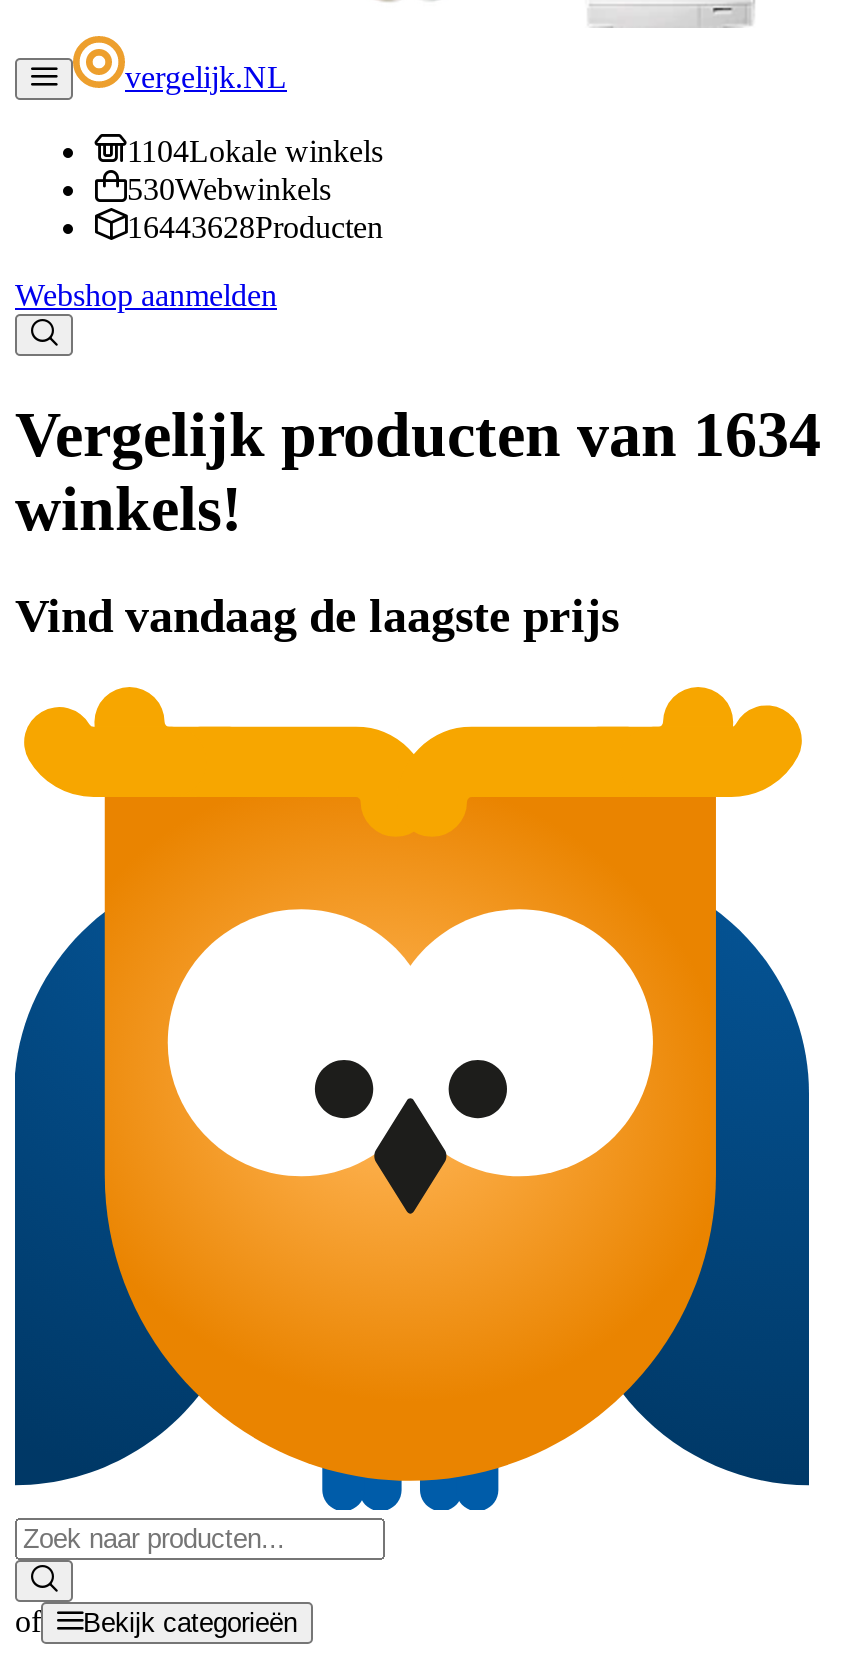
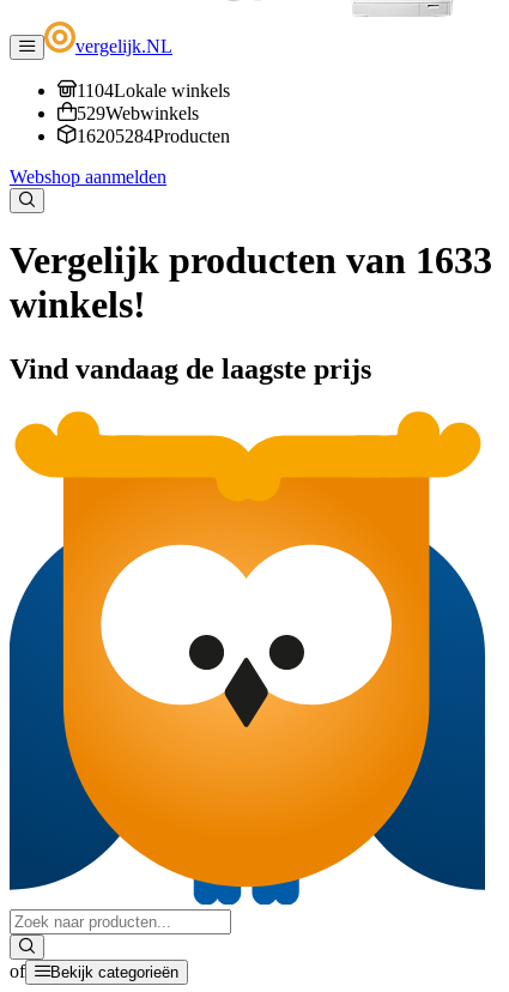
[127,172,331,206] 530Webwinkels -> [77,103,199,123] 529Webwinkels
[127,210,383,244] 16443628Producten -> [77,126,230,146] 16205284Producten
[15,399,821,471] Vergelijk producten van 1634 -> [10,239,492,282] Vergelijk producten van 1633

